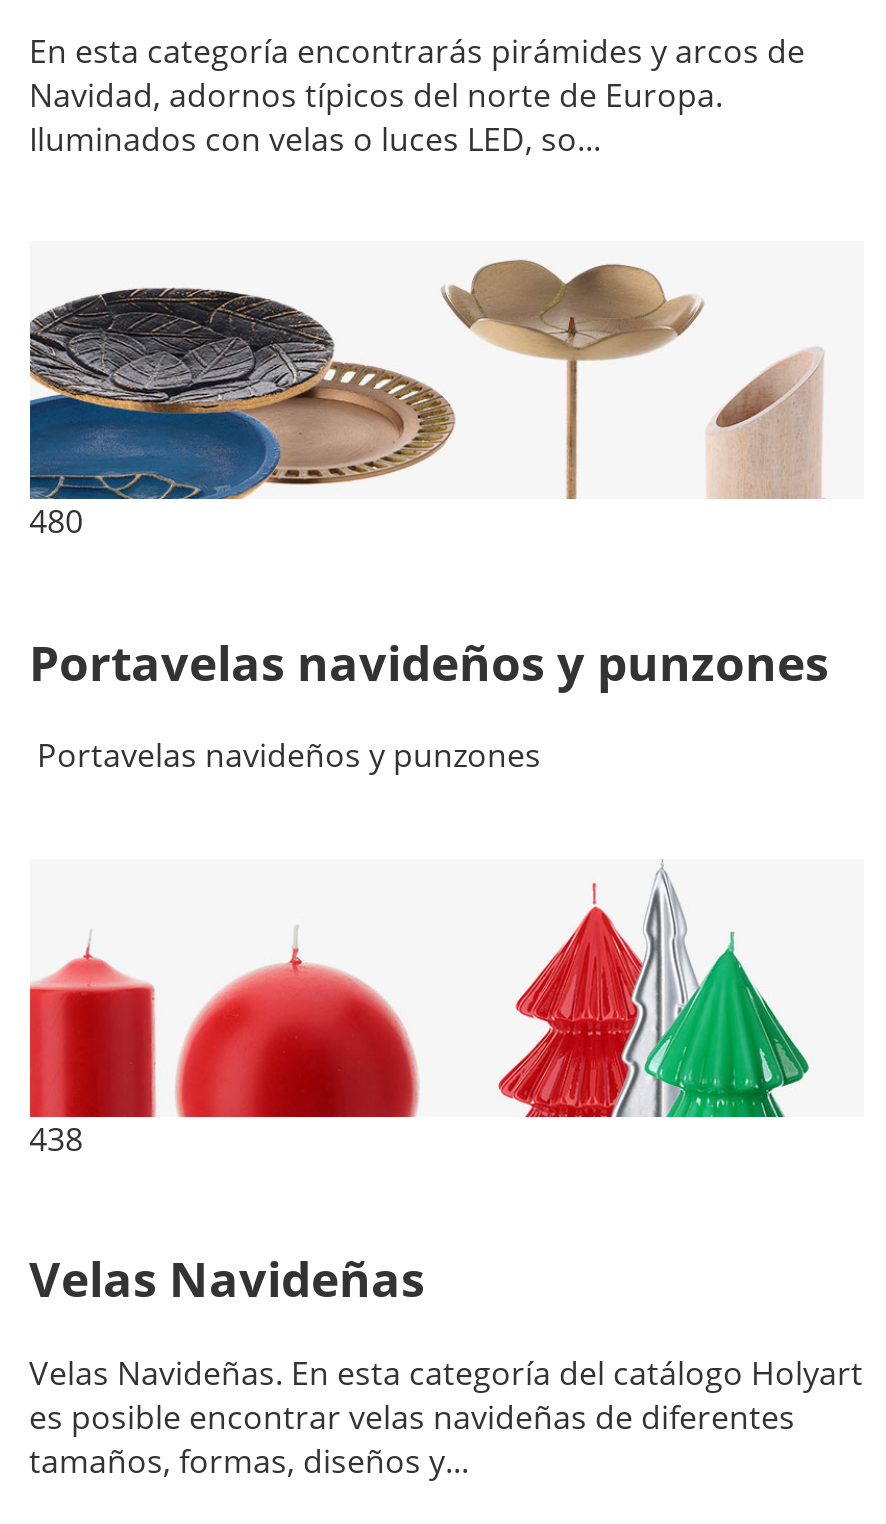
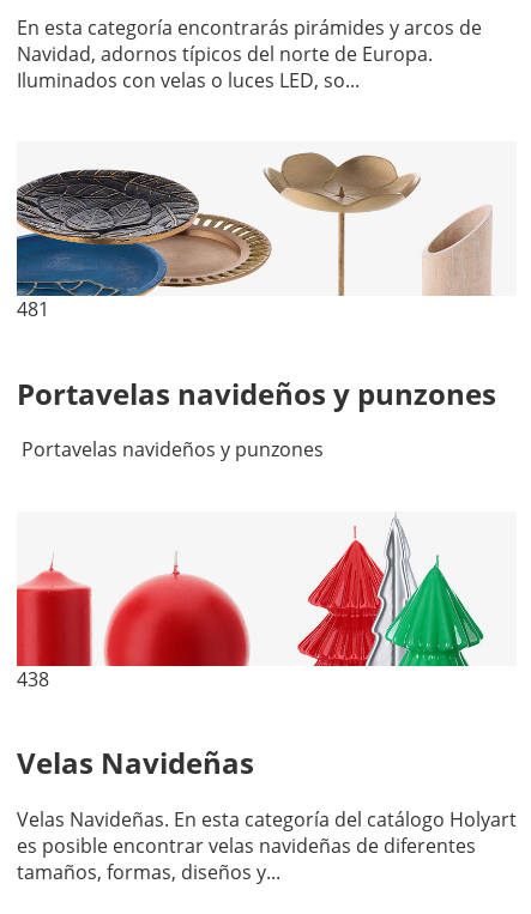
[29,499,83,543] 480 -> [16,296,49,322] 481

